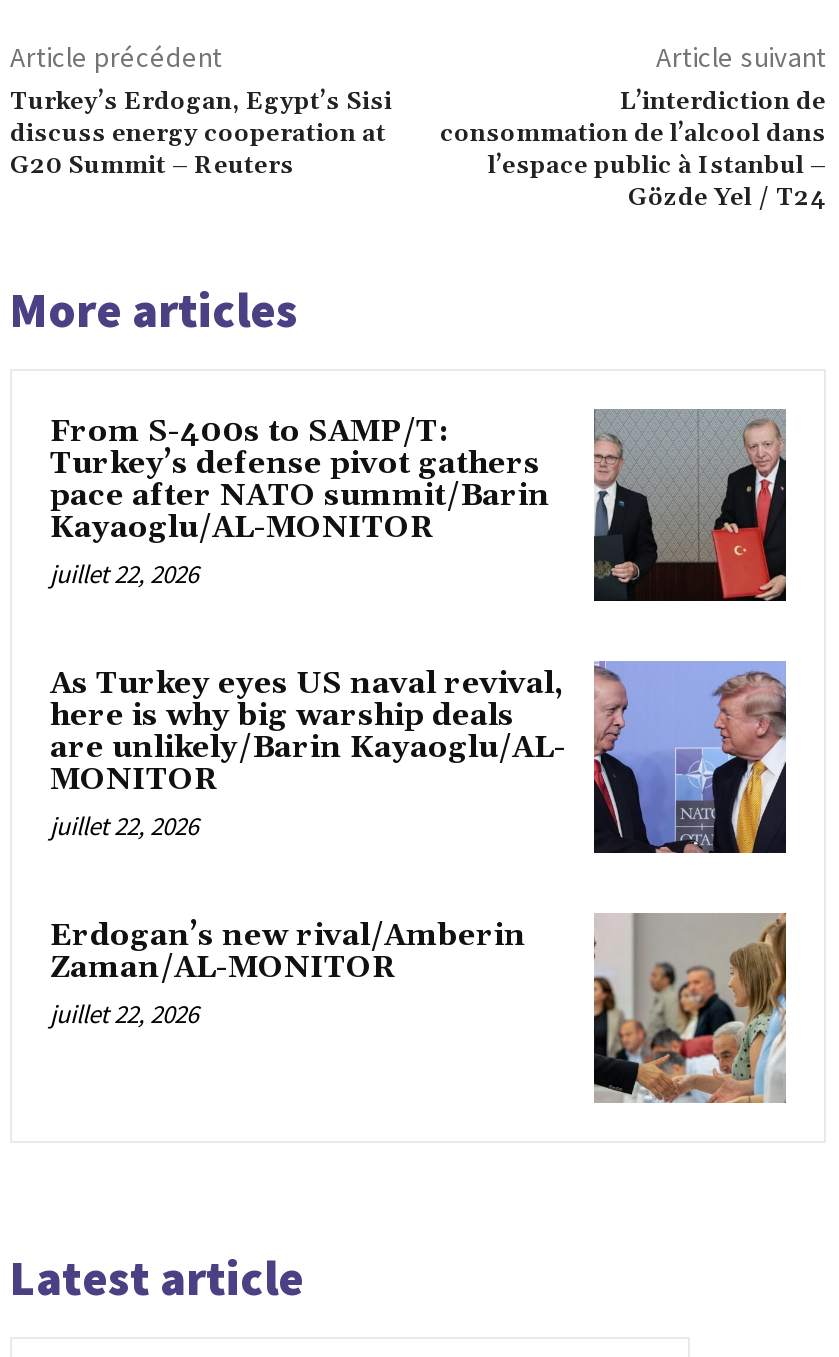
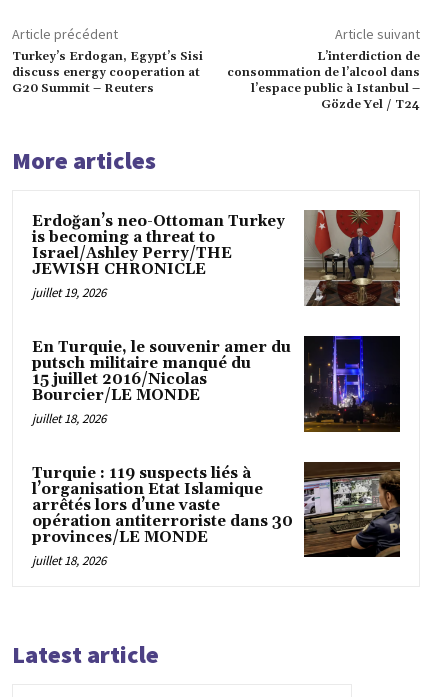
[50,409,788,603] [image] | From S-400s to SAMP/T: | Turkey’s defense pivot gathers | pace after NATO summit/Barin | Kayaoglu/AL-MONITOR | juillet 22, 2026 -> [32,209,401,307] [image] | Erdoğan’s neo-Ottoman Turkey | is becoming a threat to | Israel/Ashley Perry/THE | JEWISH CHRONICLE | juillet 19, 2026
[50,661,788,855] [image] | As Turkey eyes US naval revival, | here is why big warship deals | are unlikely/Barin Kayaoglu/AL- | MONITOR | juillet 22, 2026 -> [32,335,401,433] [image] | En Turquie, le souvenir amer du | putsch militaire manqué du | 15 juillet 2016/Nicolas | Bourcier/LE MONDE | juillet 18, 2026
[50,913,786,1105] [image] | Erdogan’s new rival/Amberin | Zaman/AL-MONITOR | juillet 22, 2026 -> [32,461,401,569] [image] | Turquie : 119 suspects liés à | l’organisation Etat Islamique | arrêtés lors d’une vaste | opération antiterroriste dans 30 | provinces/LE MONDE | juillet 18, 2026

